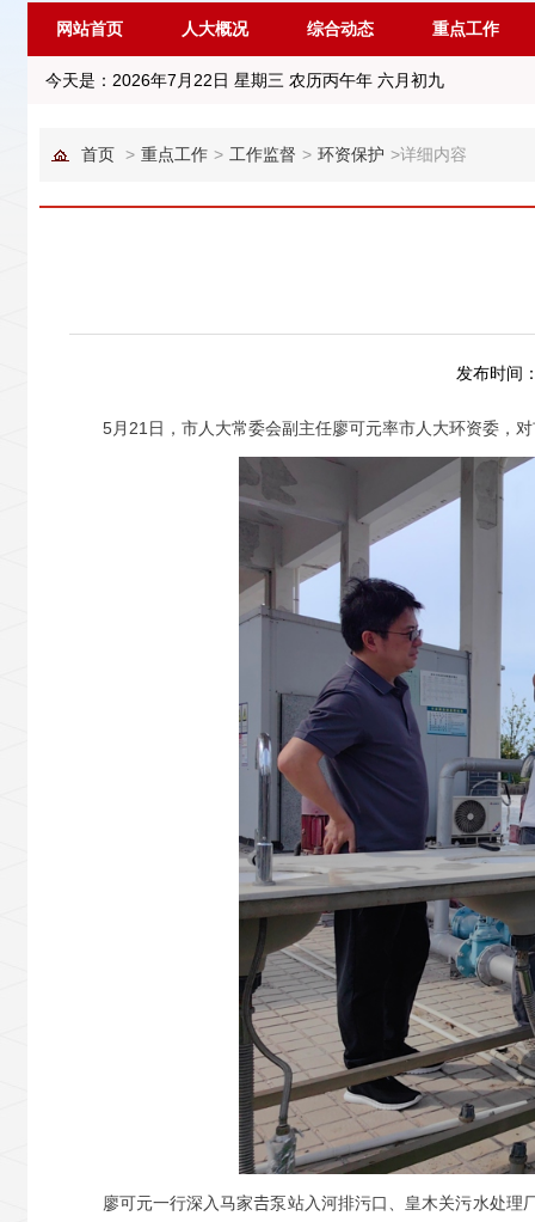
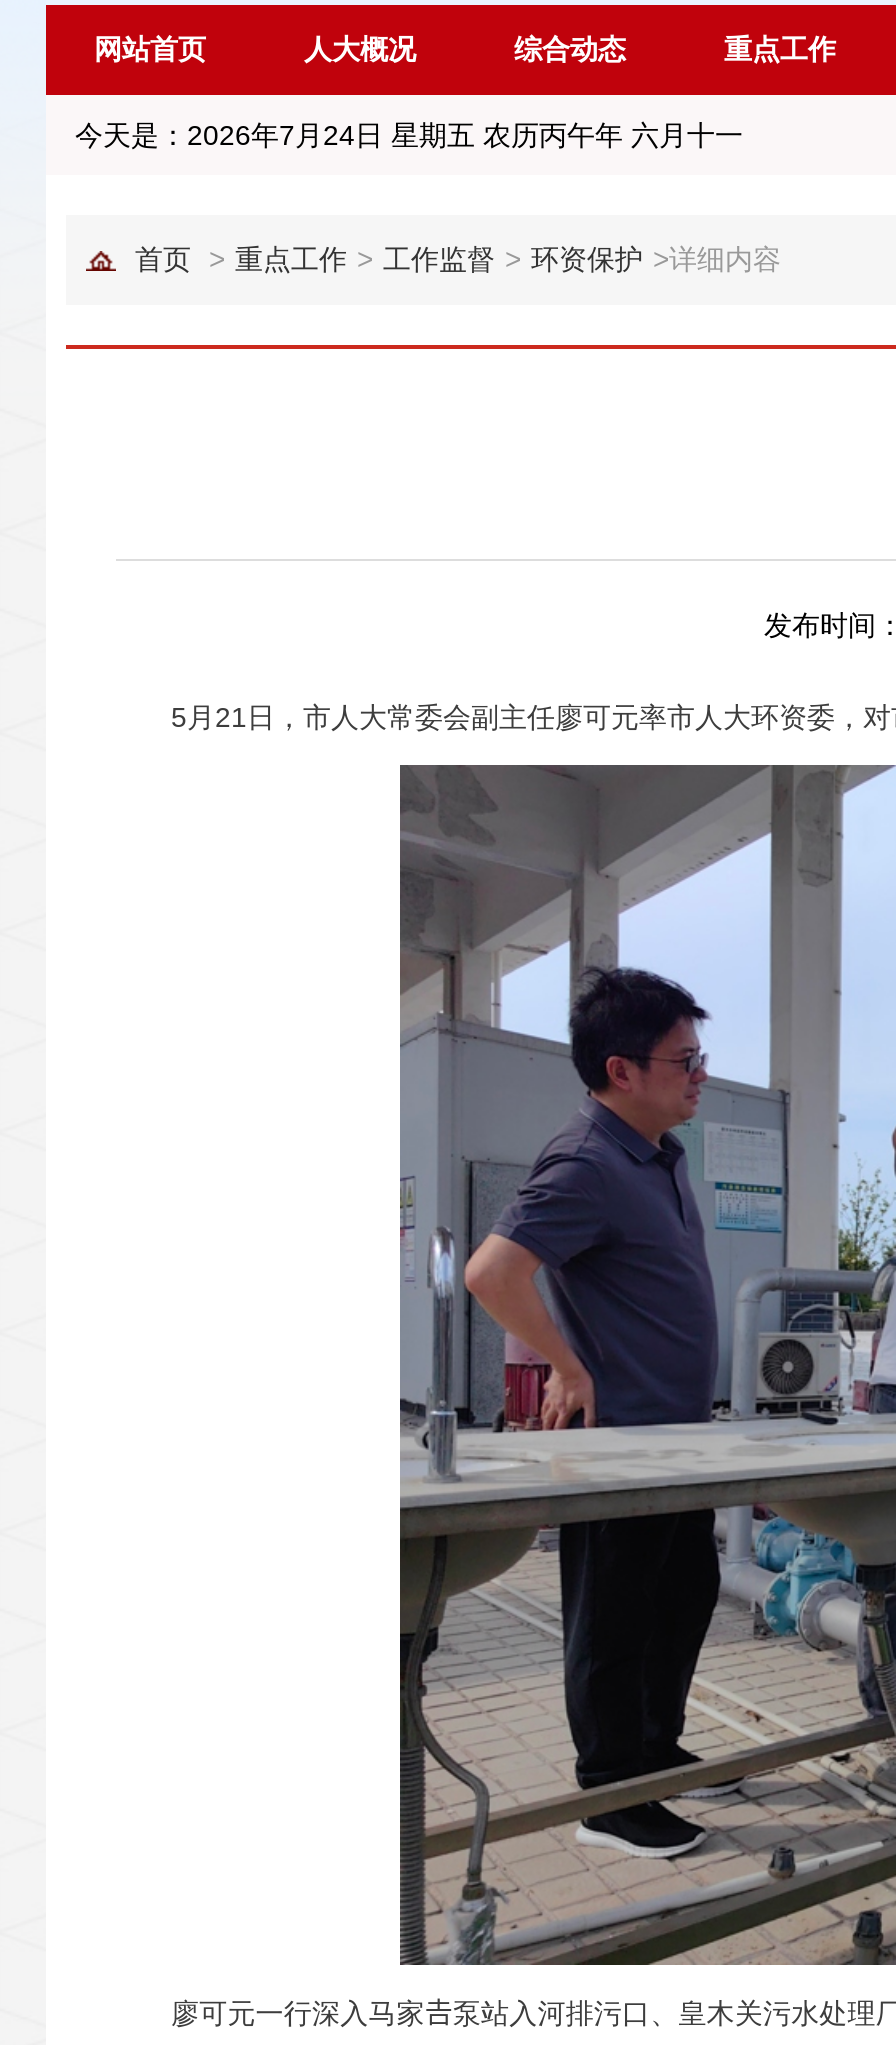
[45,71,444,90] 今天是：2026年7月22日 星期三 农历丙午年 六月初九 -> [75,119,743,151] 今天是：2026年7月24日 星期五 农历丙午年 六月十一

